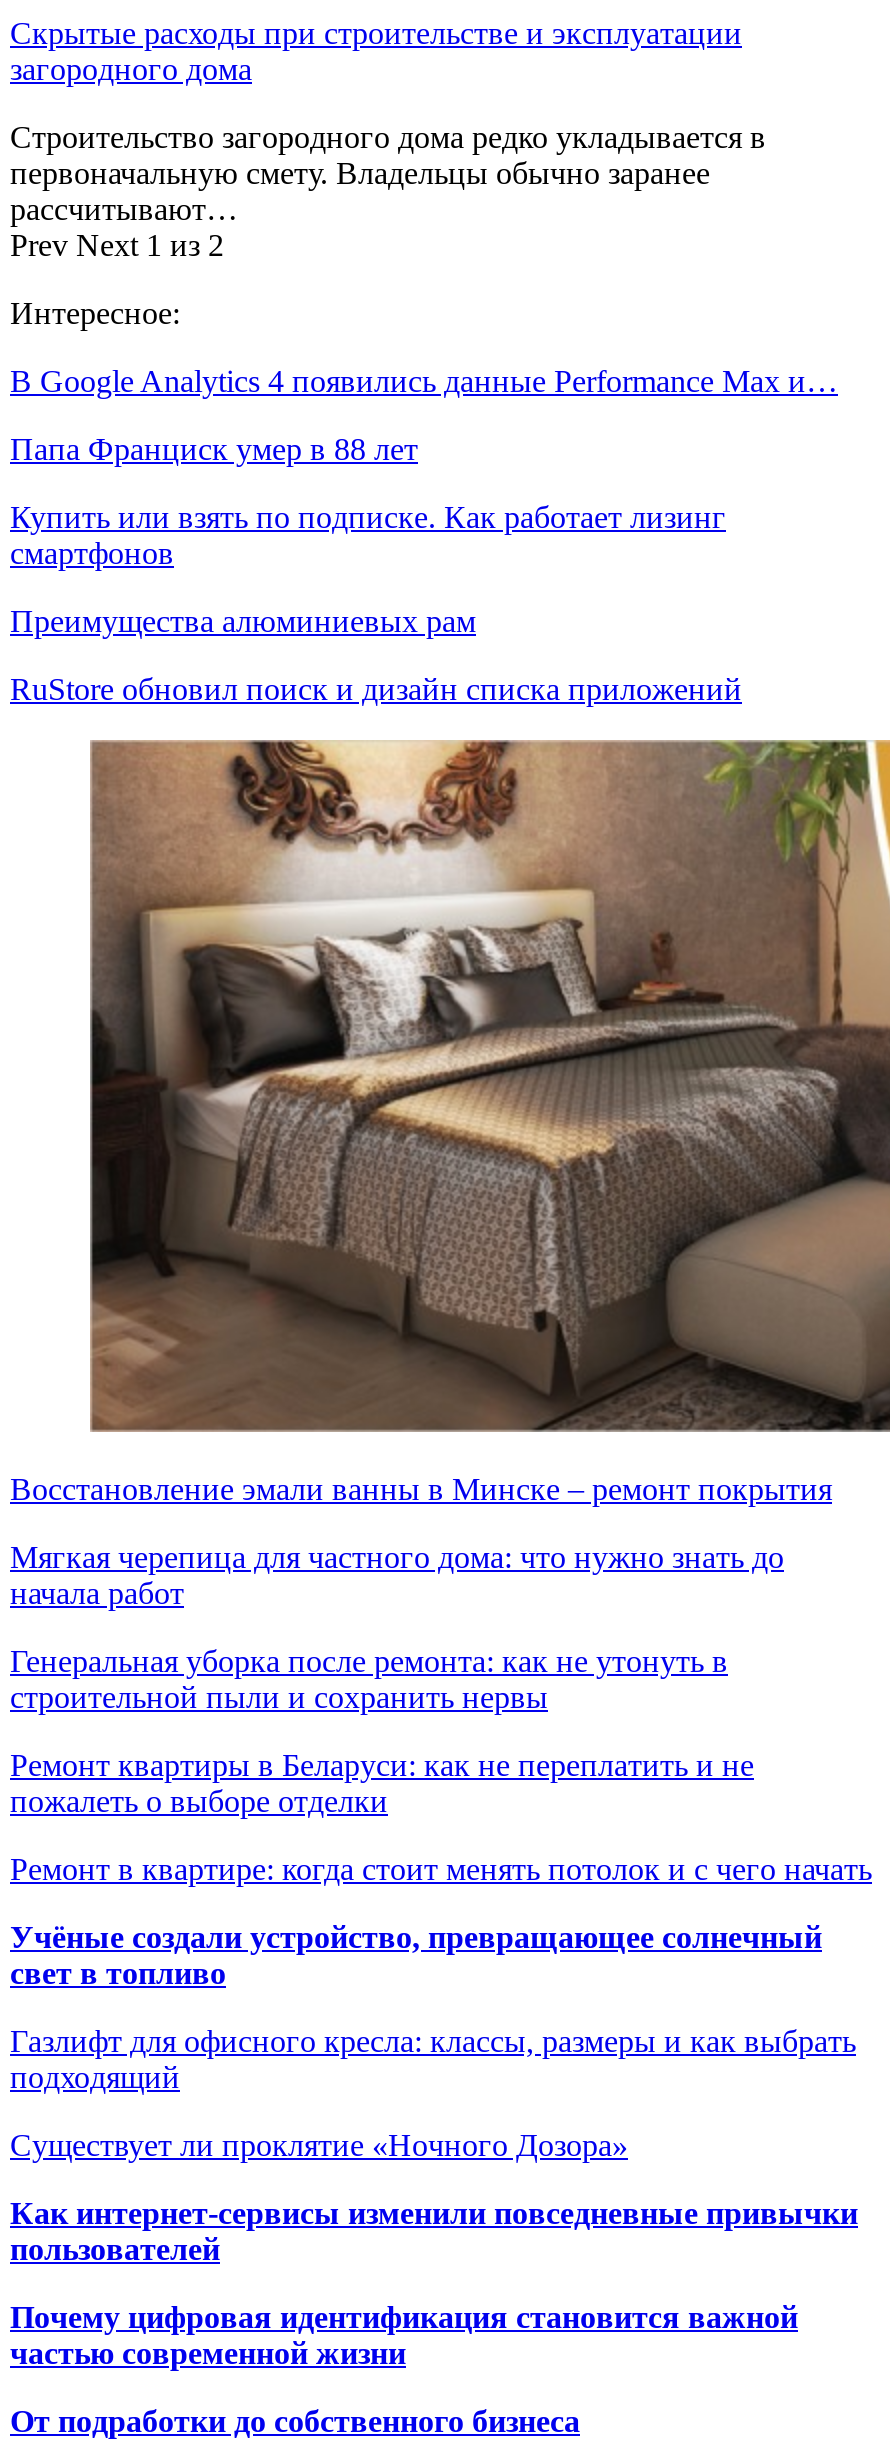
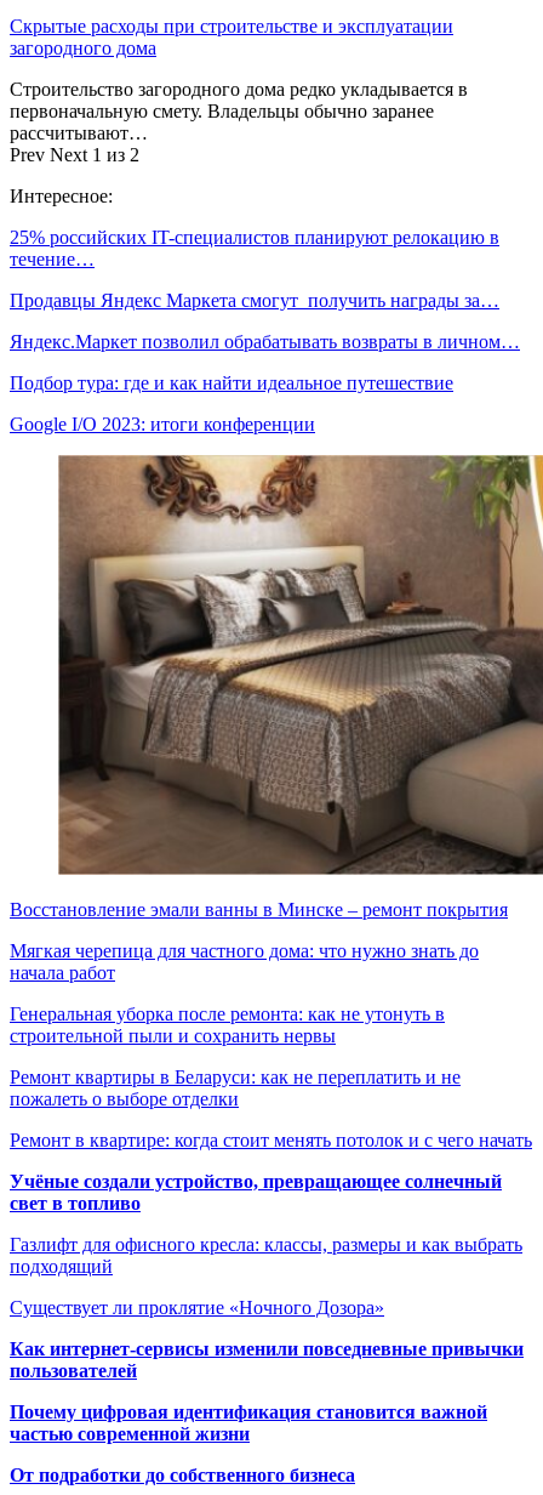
[10,364,838,398] В Google Analytics 4 появились данные Performance Max и… -> [10,227,499,269] 25% российских IT-специалистов планируют релокацию в | течение…
[10,432,418,466] Папа Франциск умер в 88 лет -> [10,290,499,310] Продавцы Яндекс Маркета смогут получить награды за…
[10,500,726,570] Купить или взять по подписке. Как работает лизинг | смартфонов -> [10,331,520,352] Яндекс.Маркет позволил обрабатывать возвраты в личном…
[10,604,476,638] Преимущества алюминиевых рам -> [10,372,453,393] Подбор тура: где и как найти идеальное путешествие
[10,672,742,706] RuStore обновил поиск и дизайн списка приложений -> [10,414,315,434] Google I/O 2023: итоги конференции

